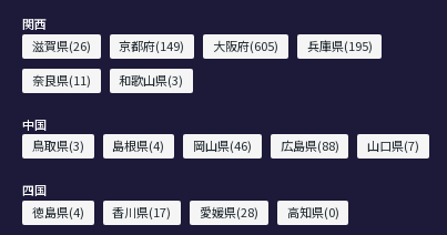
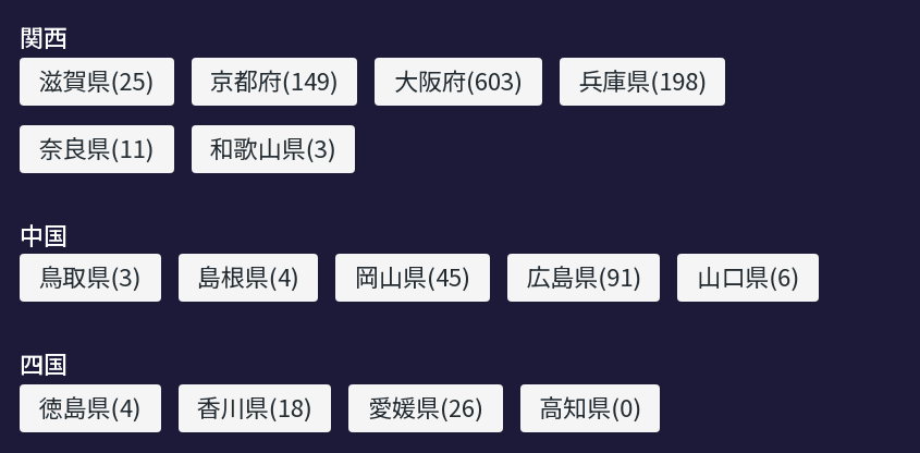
[32,36,91,54] 滋賀県(26) -> [39,62,154,96] 滋賀県(25)
[213,36,278,54] 大阪府(605) -> [394,62,523,96] 大阪府(603)
[307,36,372,54] 兵庫県(195) -> [578,62,707,96] 兵庫県(198)
[193,137,252,155] 岡山県(46) -> [355,259,470,294] 岡山県(45)
[280,137,339,155] 広島県(88) -> [526,259,641,294] 広島県(91)
[367,137,419,155] 山口県(7) -> [697,259,800,294] 山口県(6)
[112,203,171,221] 香川県(17) -> [197,389,312,424] 香川県(18)
[200,203,258,221] 愛媛県(28) -> [368,389,483,424] 愛媛県(26)

